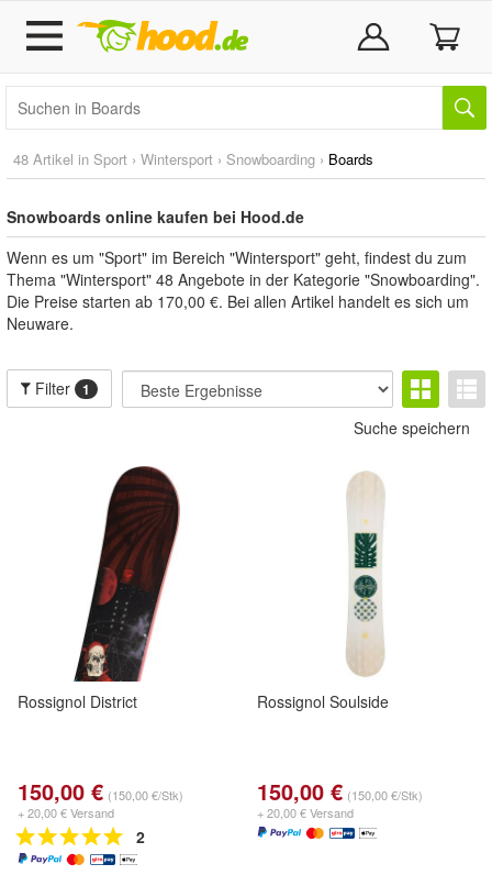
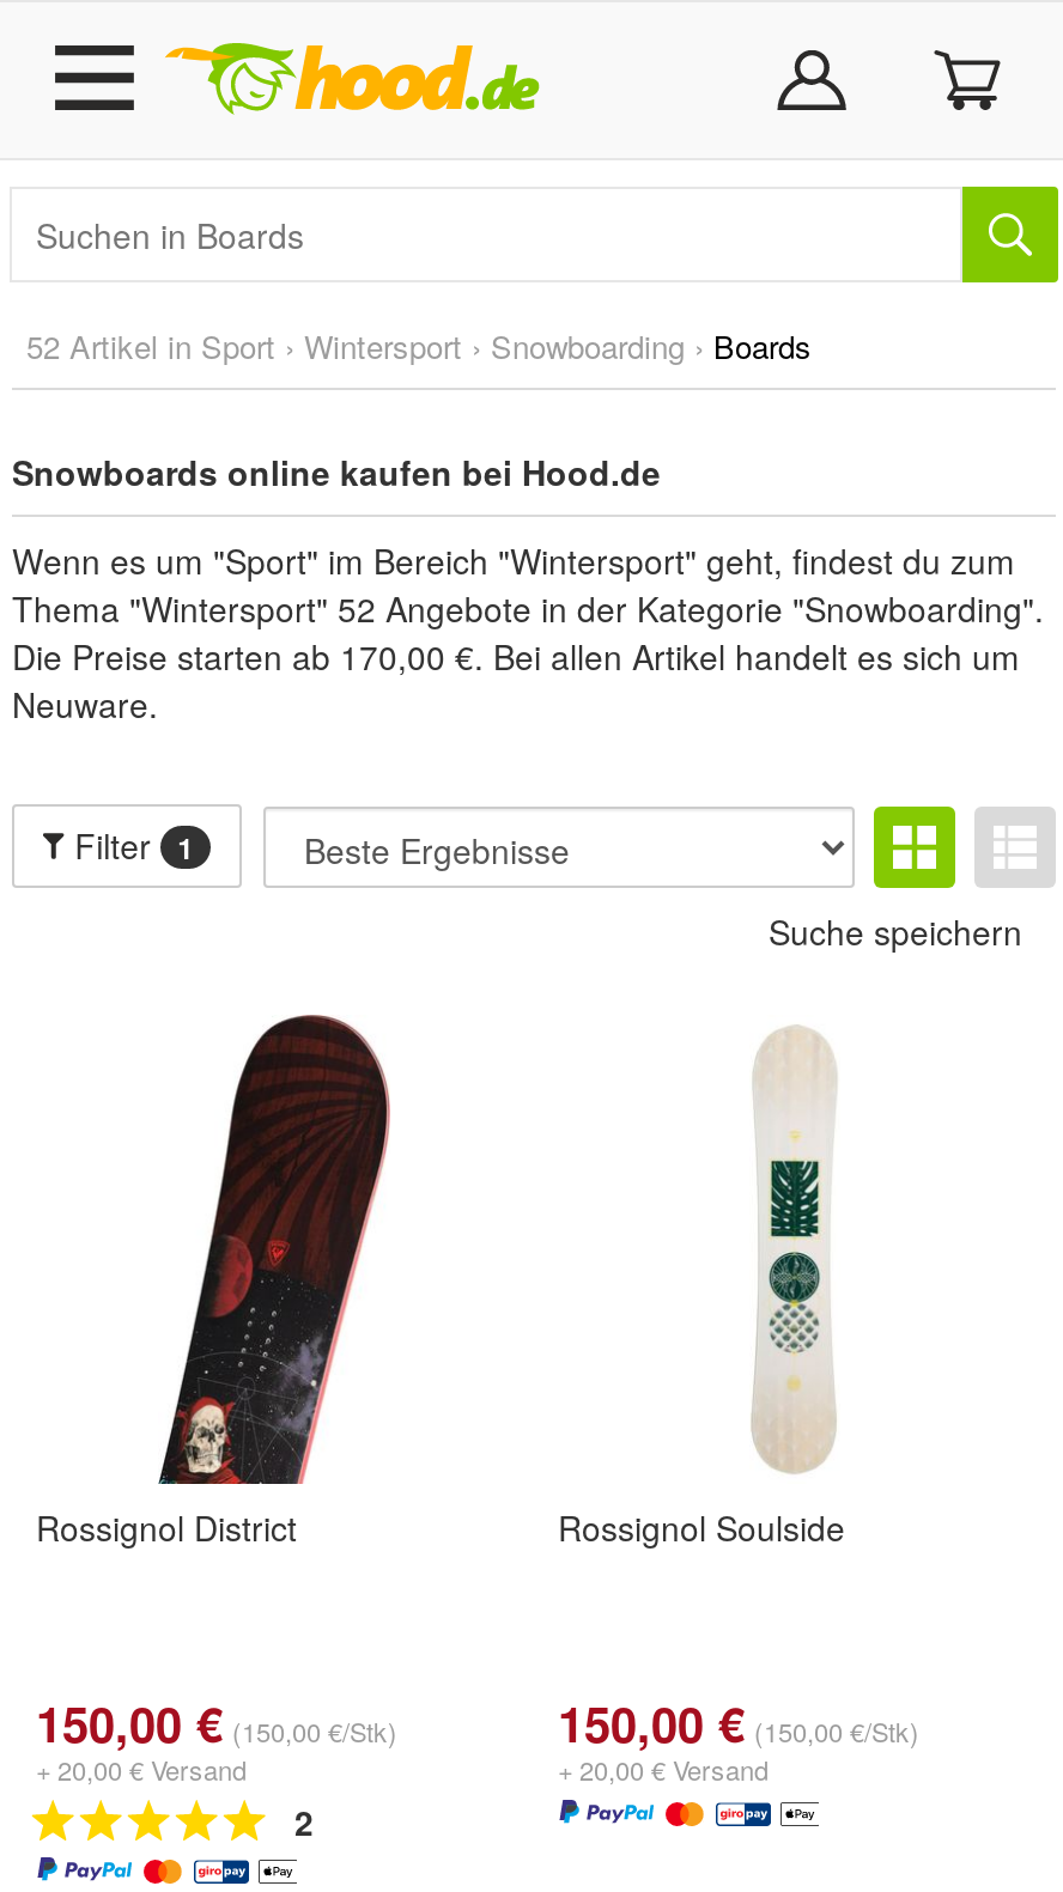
[13,148,373,169] 48 Artikel in Sport › Wintersport › Snowboarding › Boards -> [26,323,812,369] 52 Artikel in Sport › Wintersport › Snowboarding › Boards
[7,268,480,290] Thema "Wintersport" 48 Angebote in der Kategorie "Snowboarding". -> [12,584,1044,632] Thema "Wintersport" 52 Angebote in der Kategorie "Snowboarding".

